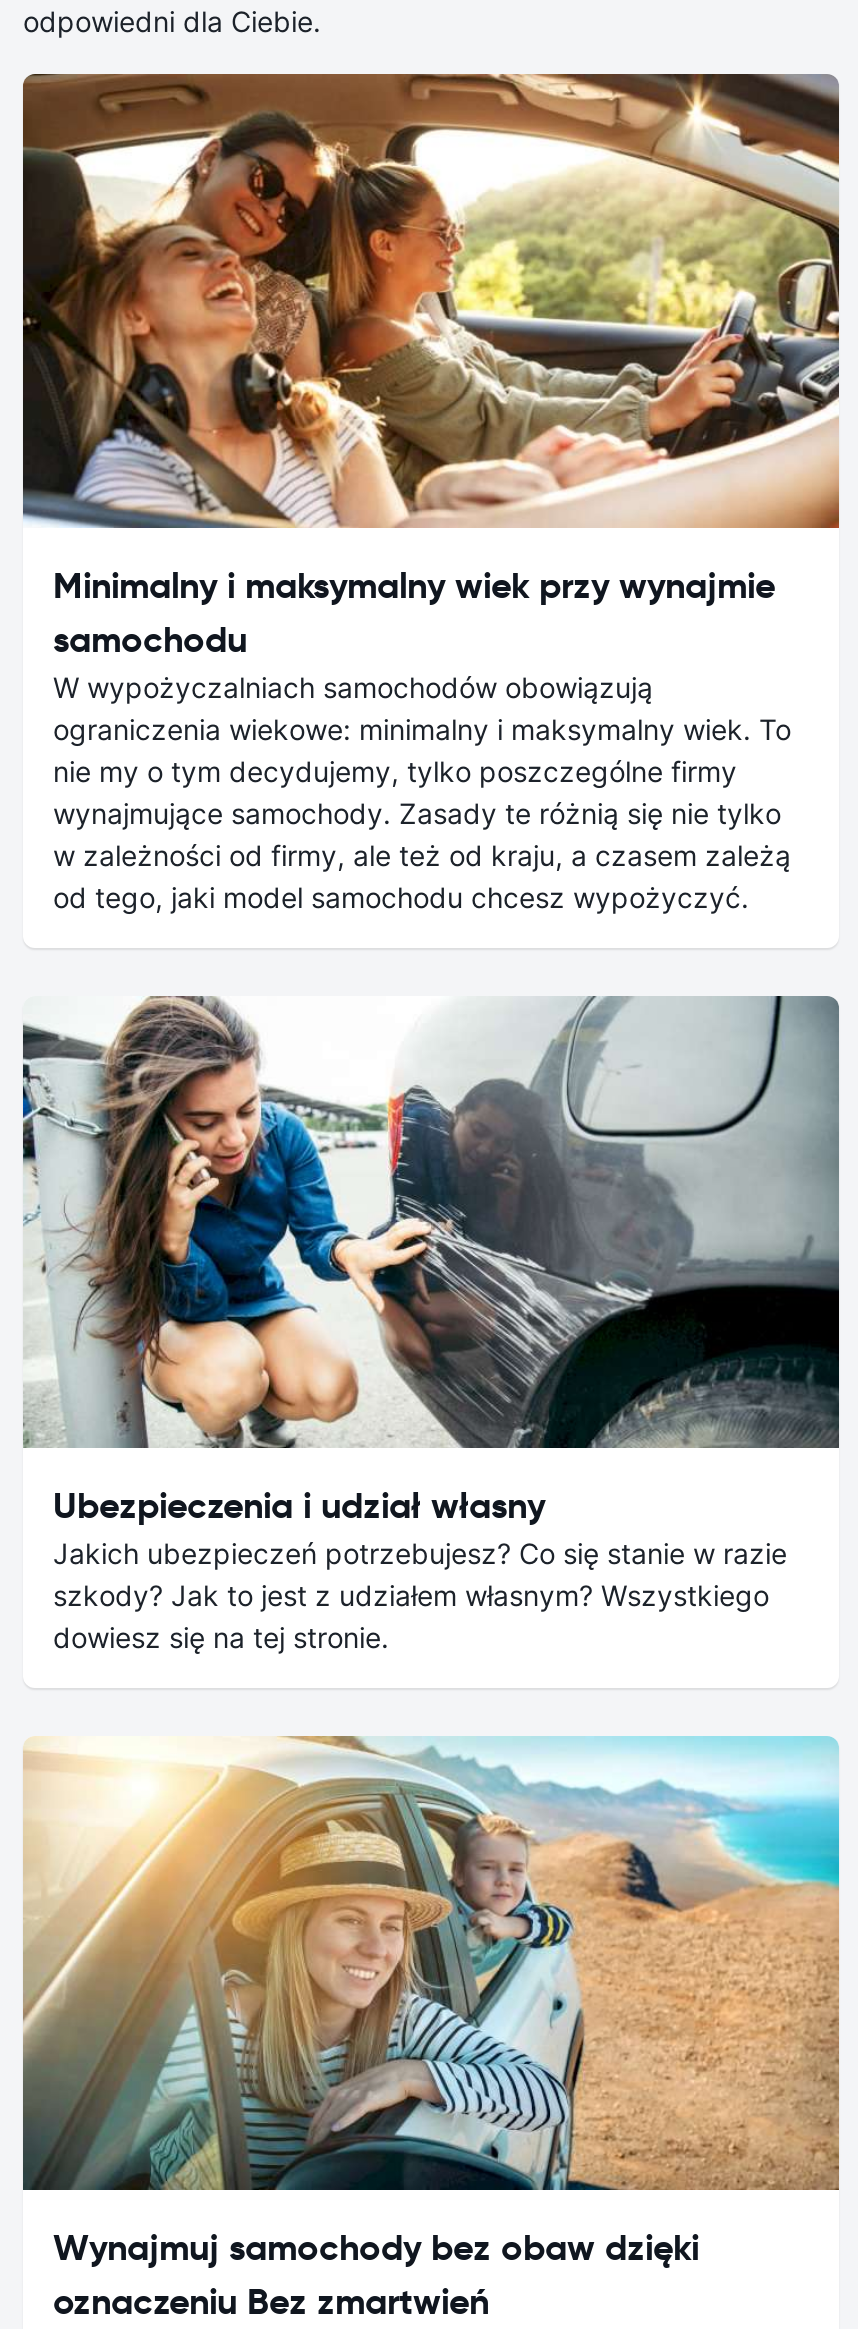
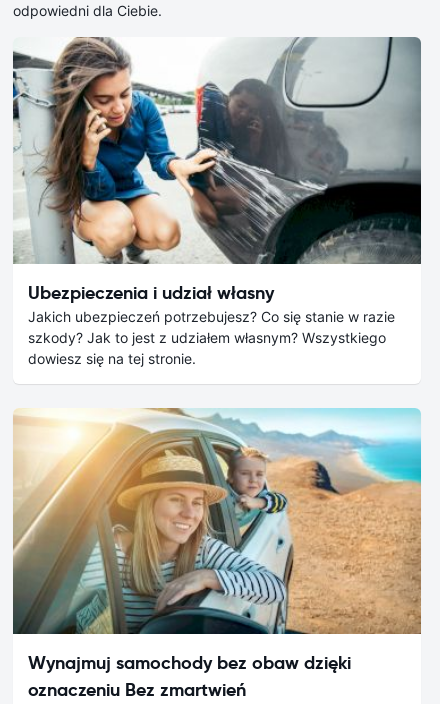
[21,72,841,913] [image] | Minimalny i maksymalny wiek przy wynajmie | samochodu | W wypożyczalniach samochodów obowiązują | ograniczenia wiekowe: minimalny i maksymalny wiek. To | nie my o tym decydujemy, tylko poszczególne firmy | wynajmujące samochody. Zasady te różnią się nie tylko | w zależności od firmy, ale też od kraju, a czasem zależą | od tego, jaki model samochodu chcesz wypożyczyć. -> none

